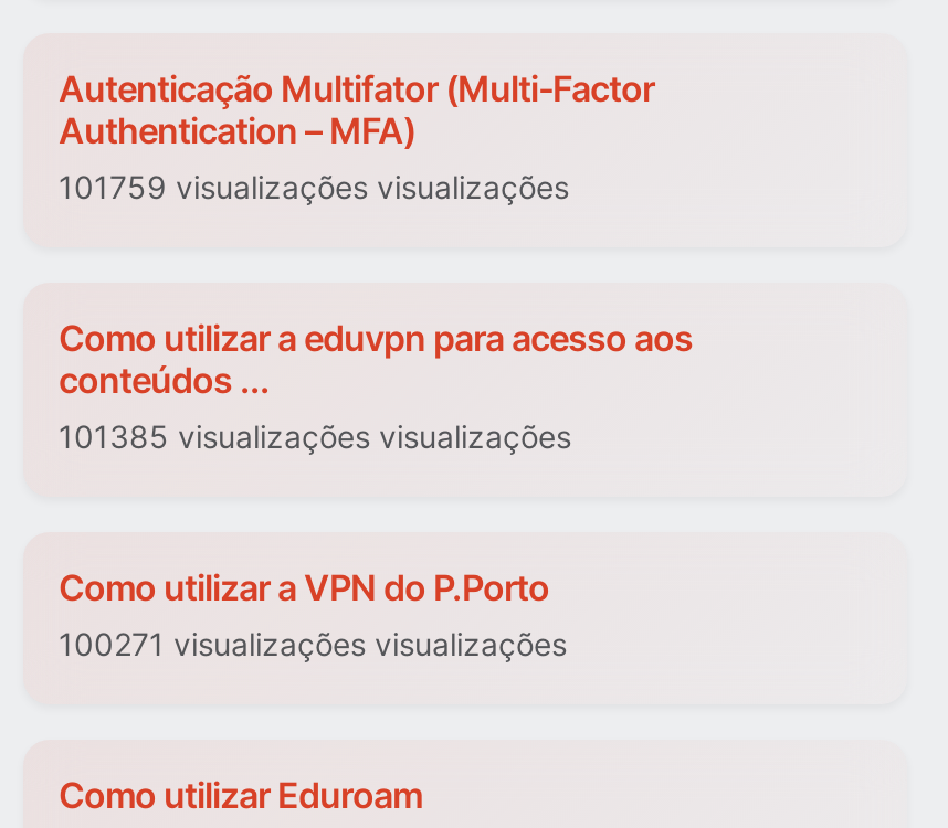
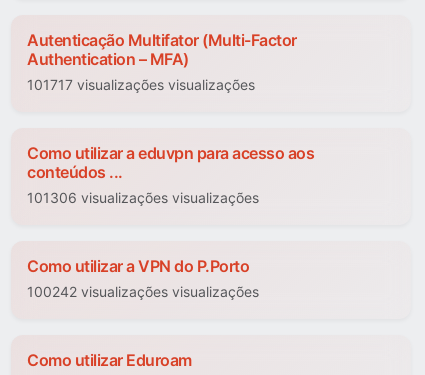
[59,169,569,206] 101759 visualizações visualizações -> [27,76,255,93] 101717 visualizações visualizações
[59,418,571,456] 101385 visualizações visualizações -> [27,189,259,206] 101306 visualizações visualizações
[59,626,567,664] 100271 visualizações visualizações -> [27,283,259,300] 100242 visualizações visualizações

